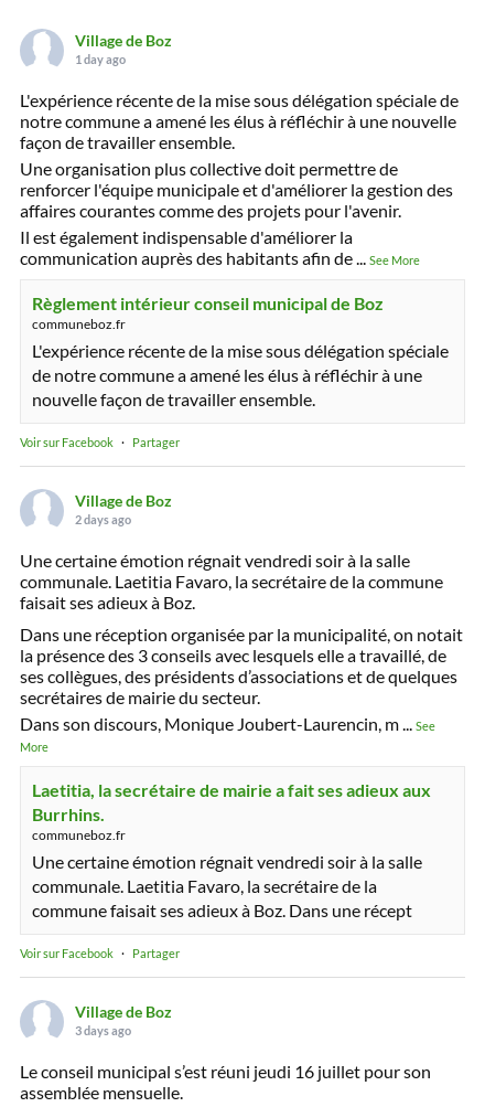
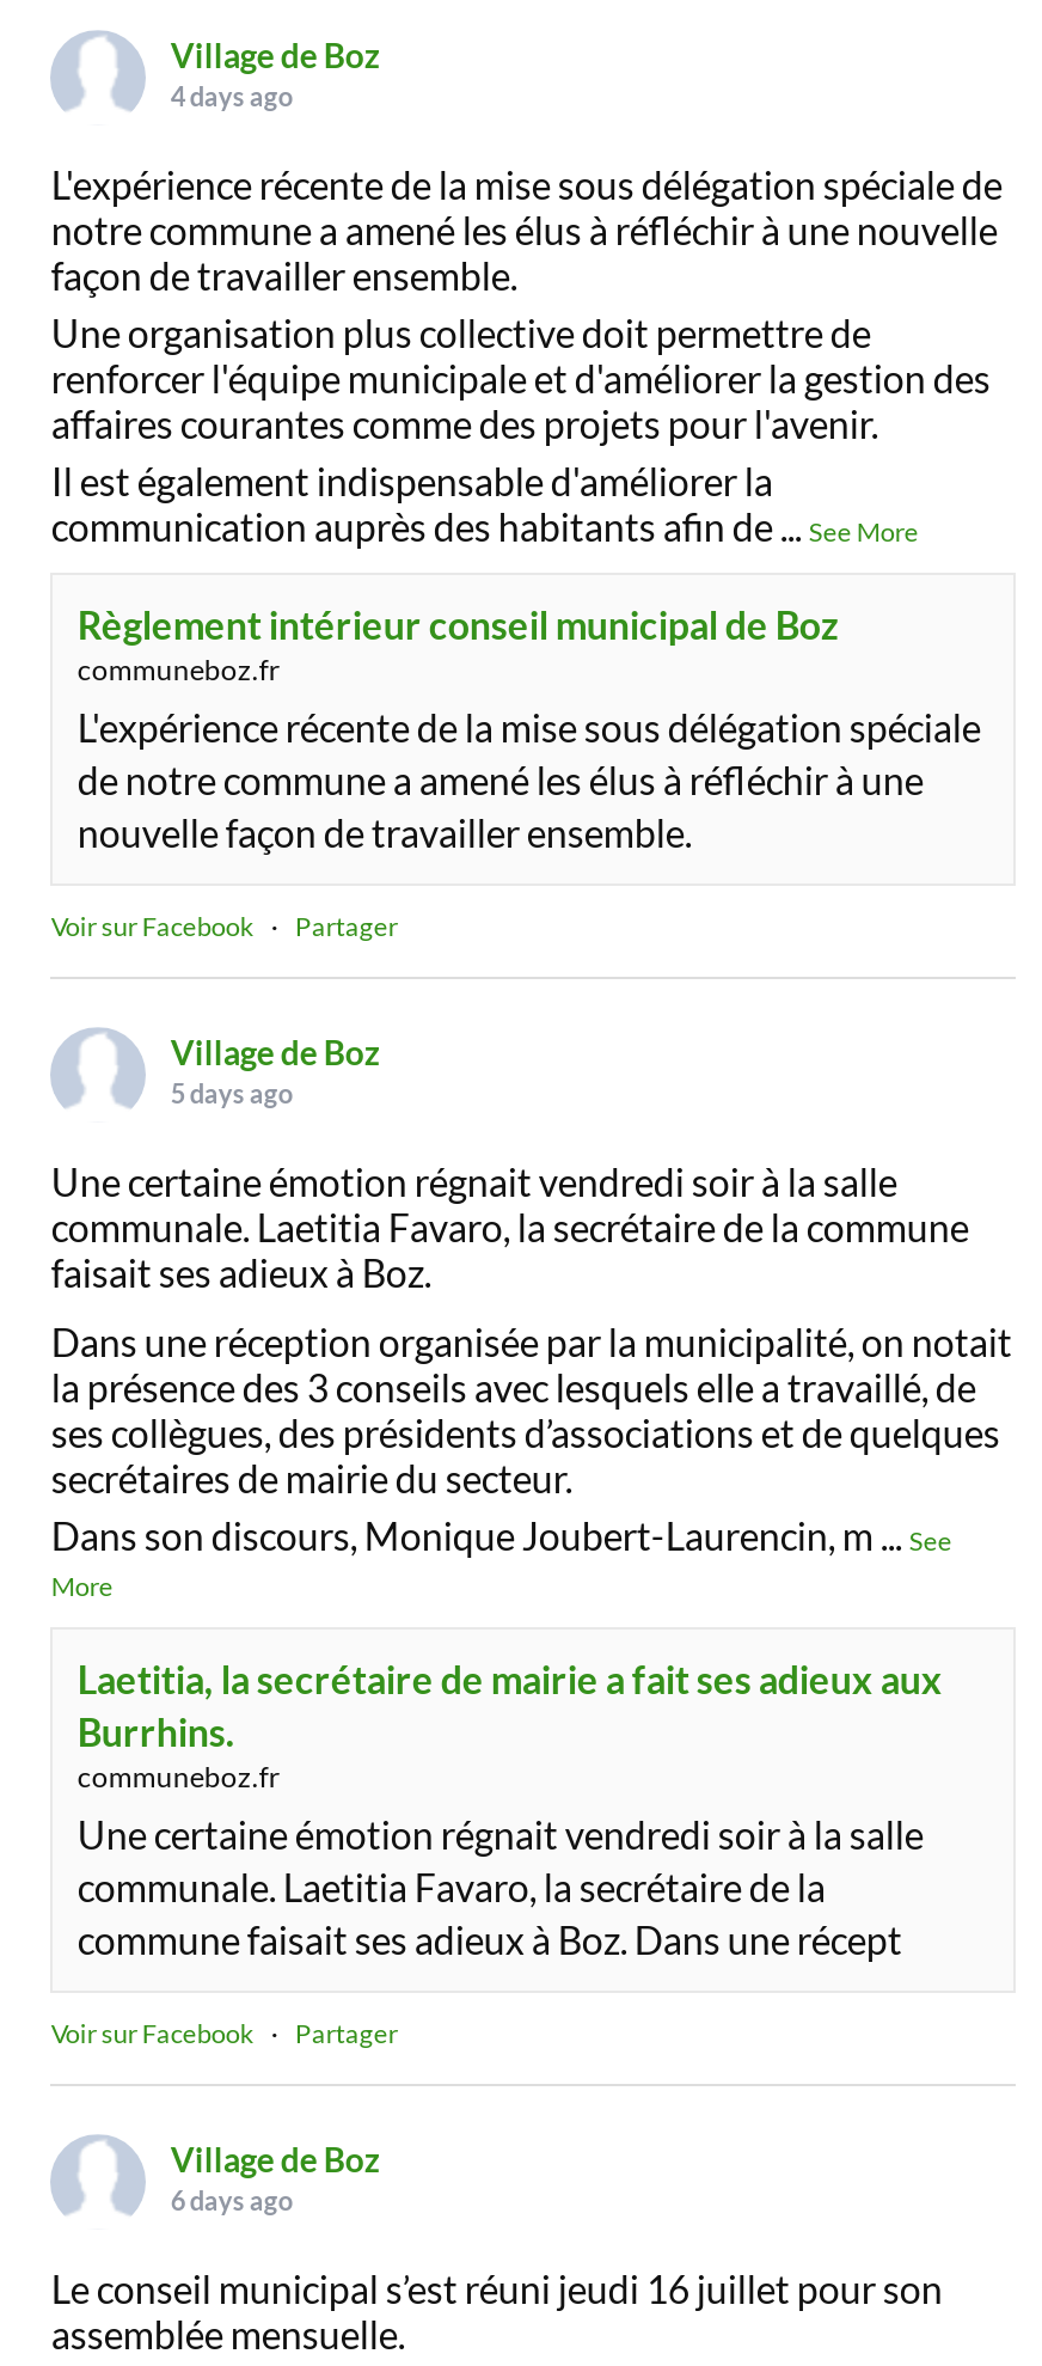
[75,52,126,66] 1 day ago -> [171,80,293,111] 4 days ago
[75,512,132,526] 2 days ago -> [171,1077,293,1108] 5 days ago
[75,1023,132,1037] 3 days ago -> [171,2184,293,2215] 6 days ago

